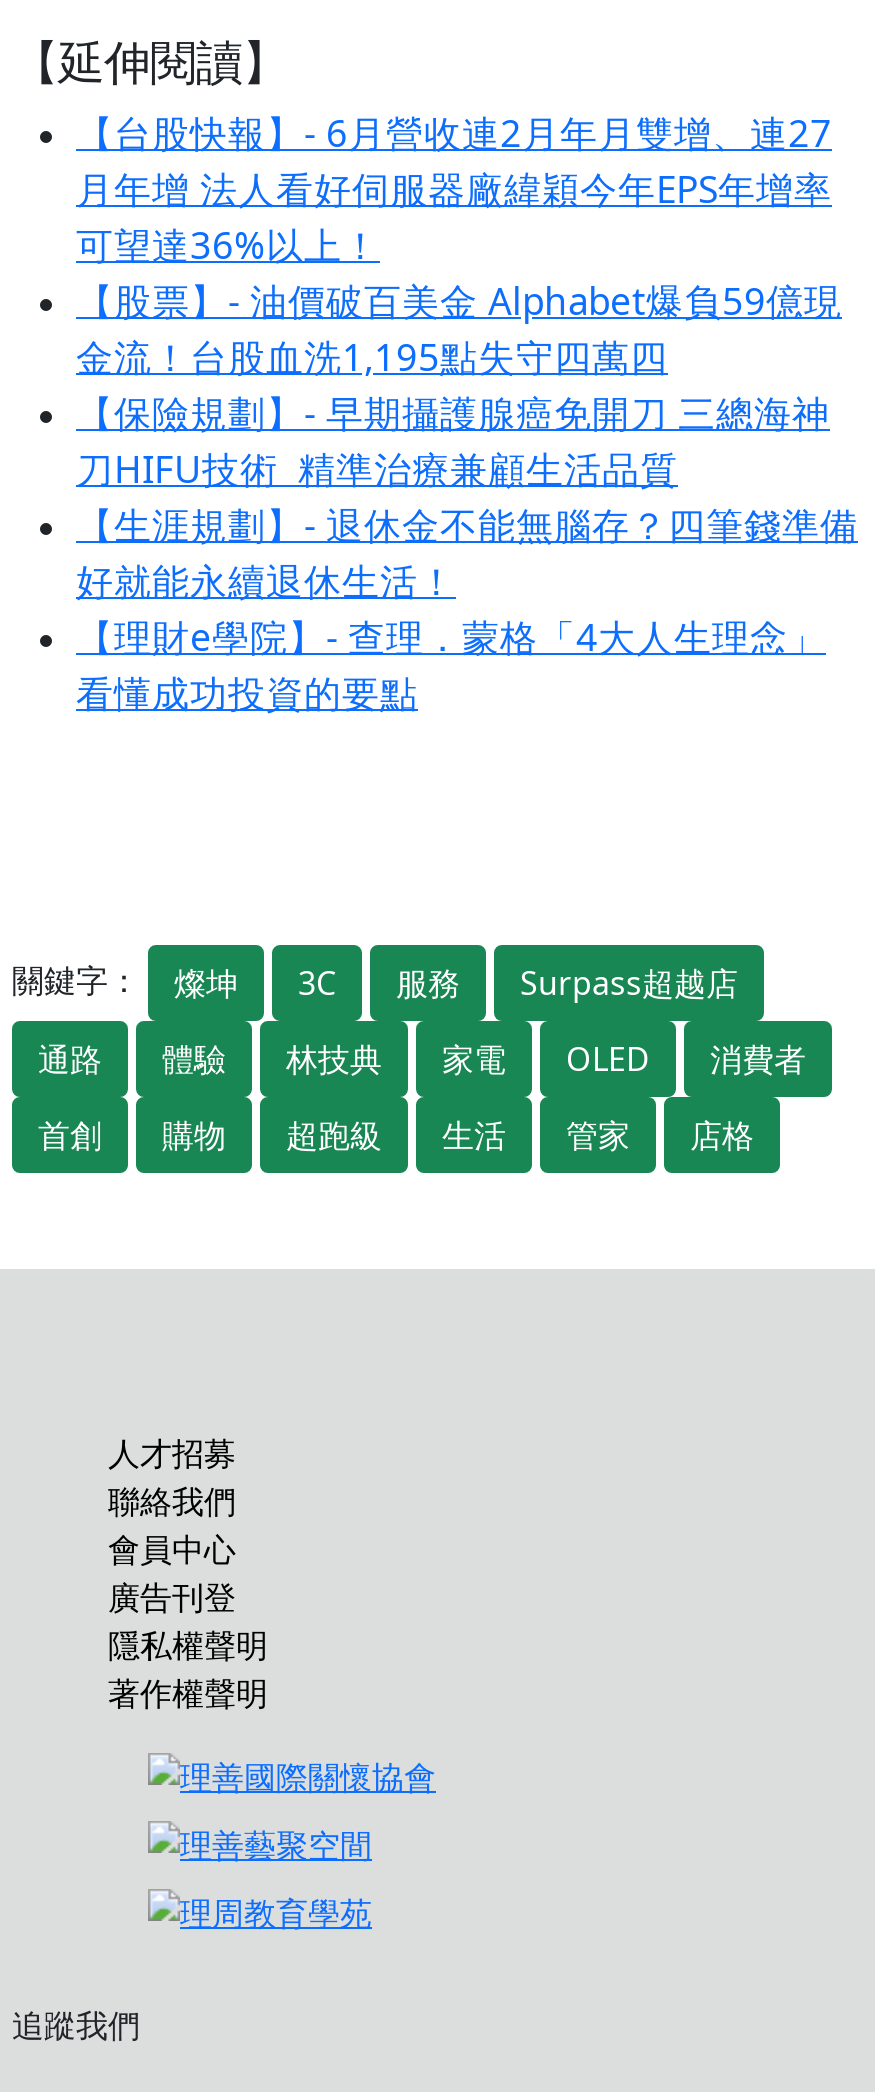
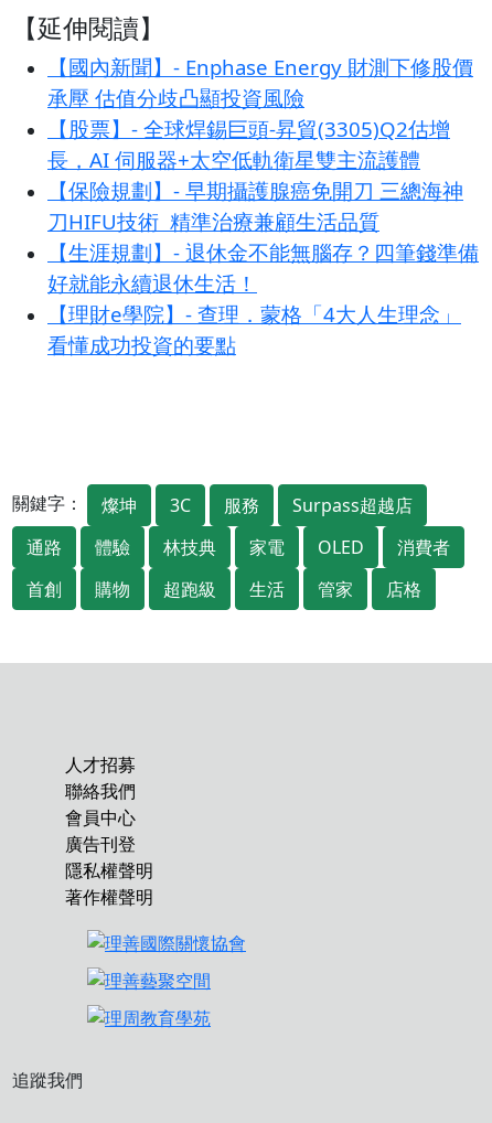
[76,108,842,382] 【台股快報】- 6月營收連2月年月雙增、連27 | 月年增 法人看好伺服器廠緯穎今年EPS年增率 | 可望達36%以上！ | 【股票】- 油價破百美金 Alphabet爆負59億現 | 金流！台股血洗1,195點失守四萬四 -> [47,53,473,174] 【國內新聞】- Enphase Energy 財測下修股價 | 承壓 估值分歧凸顯投資風險 | 【股票】- 全球焊錫巨頭-昇貿(3305)Q2估增 | 長，AI 伺服器+太空低軌衛星雙主流護體

